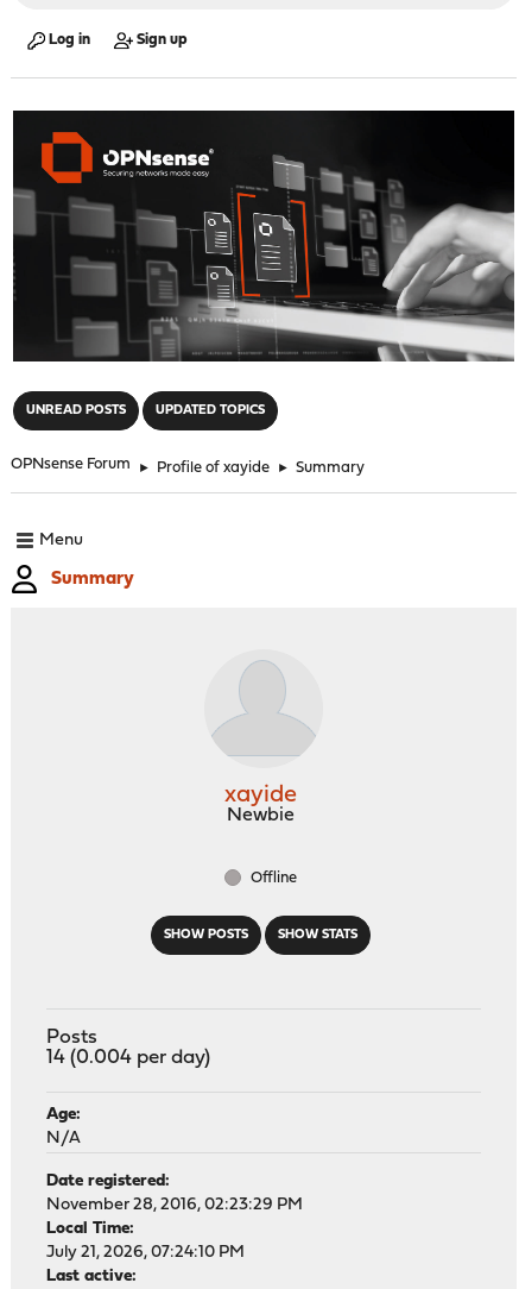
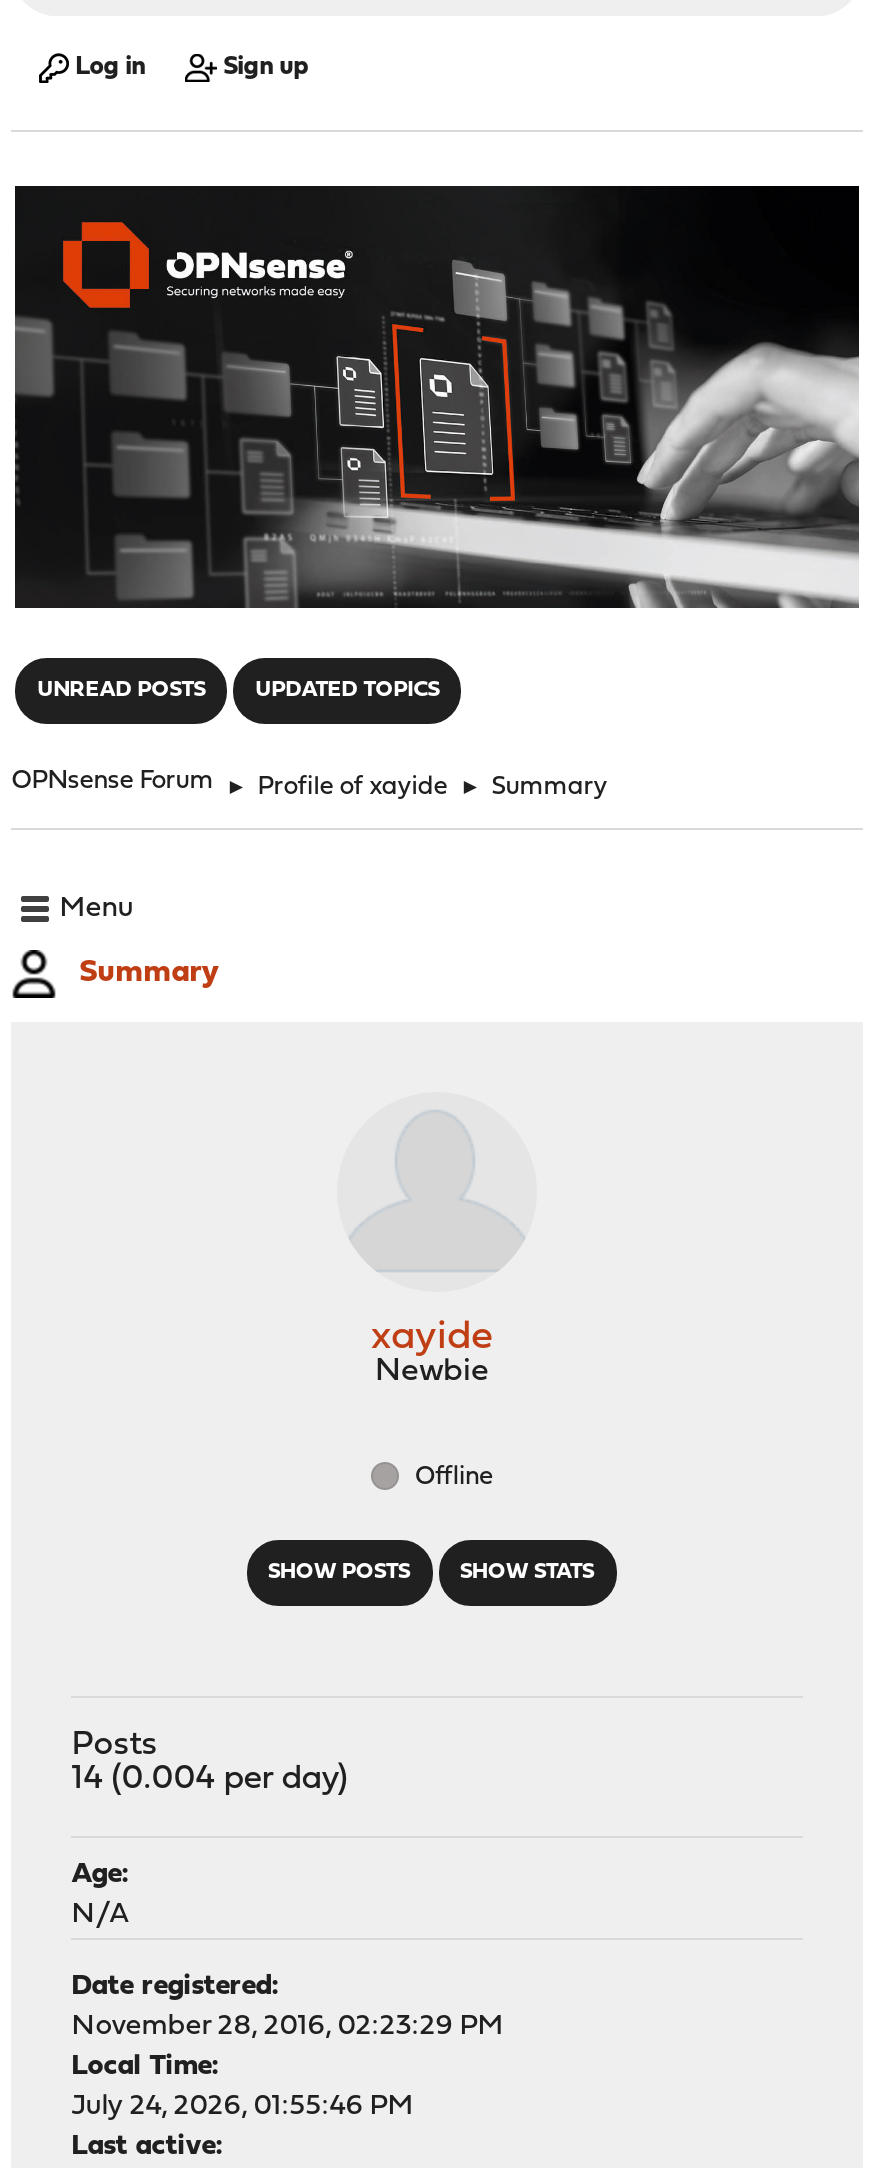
[47,1243,245,1261] July 21, 2026, 07:24:10 PM -> [71,2091,413,2121] July 24, 2026, 01:55:46 PM

